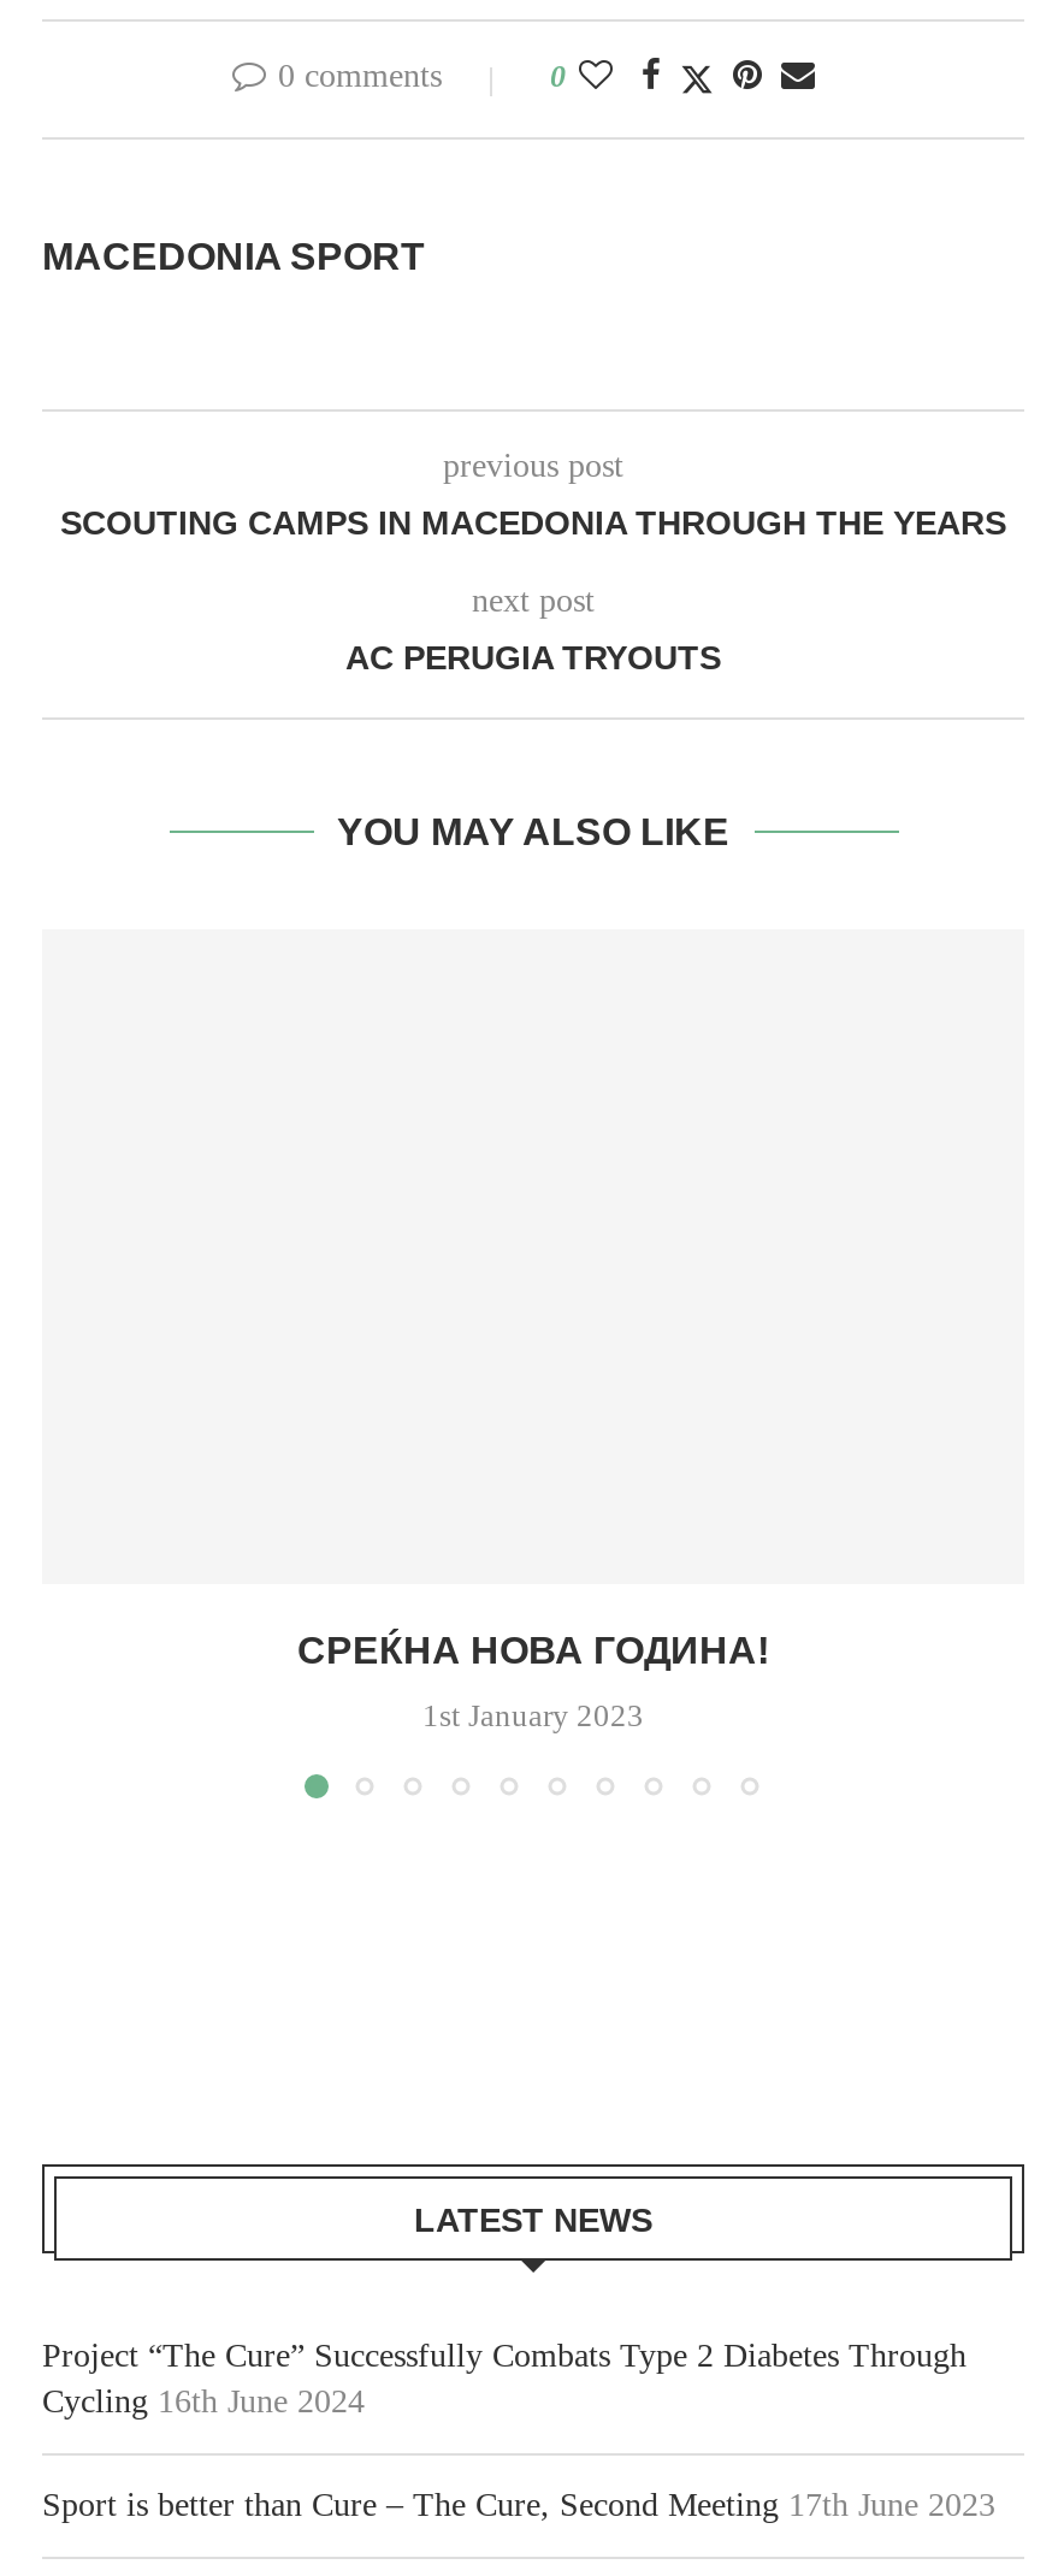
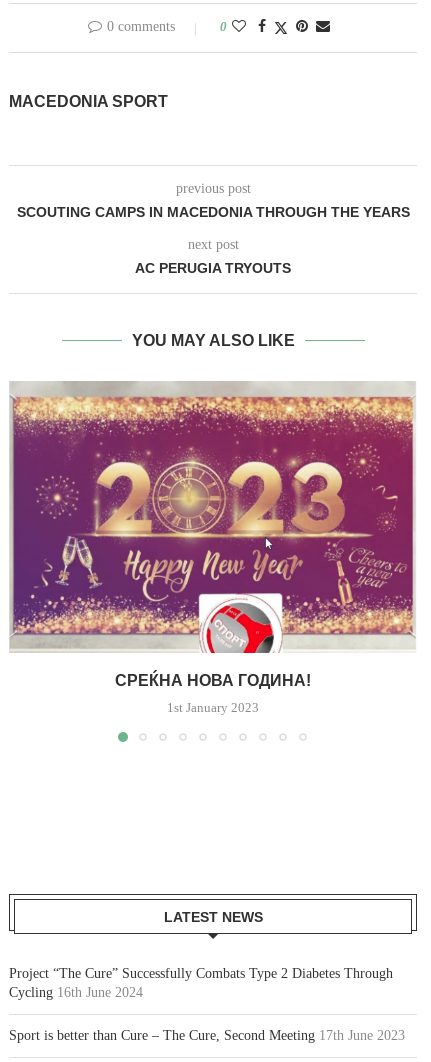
none -> [9,381,416,654] [image]

